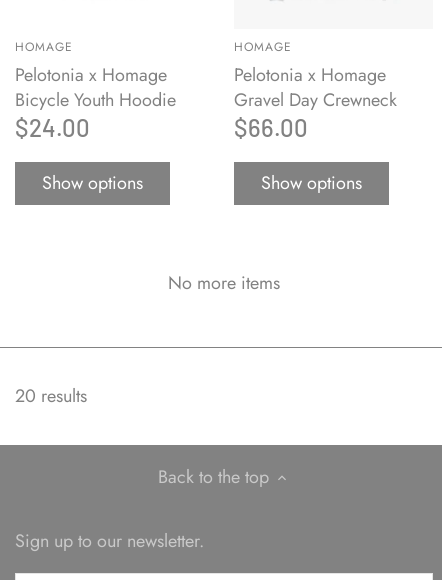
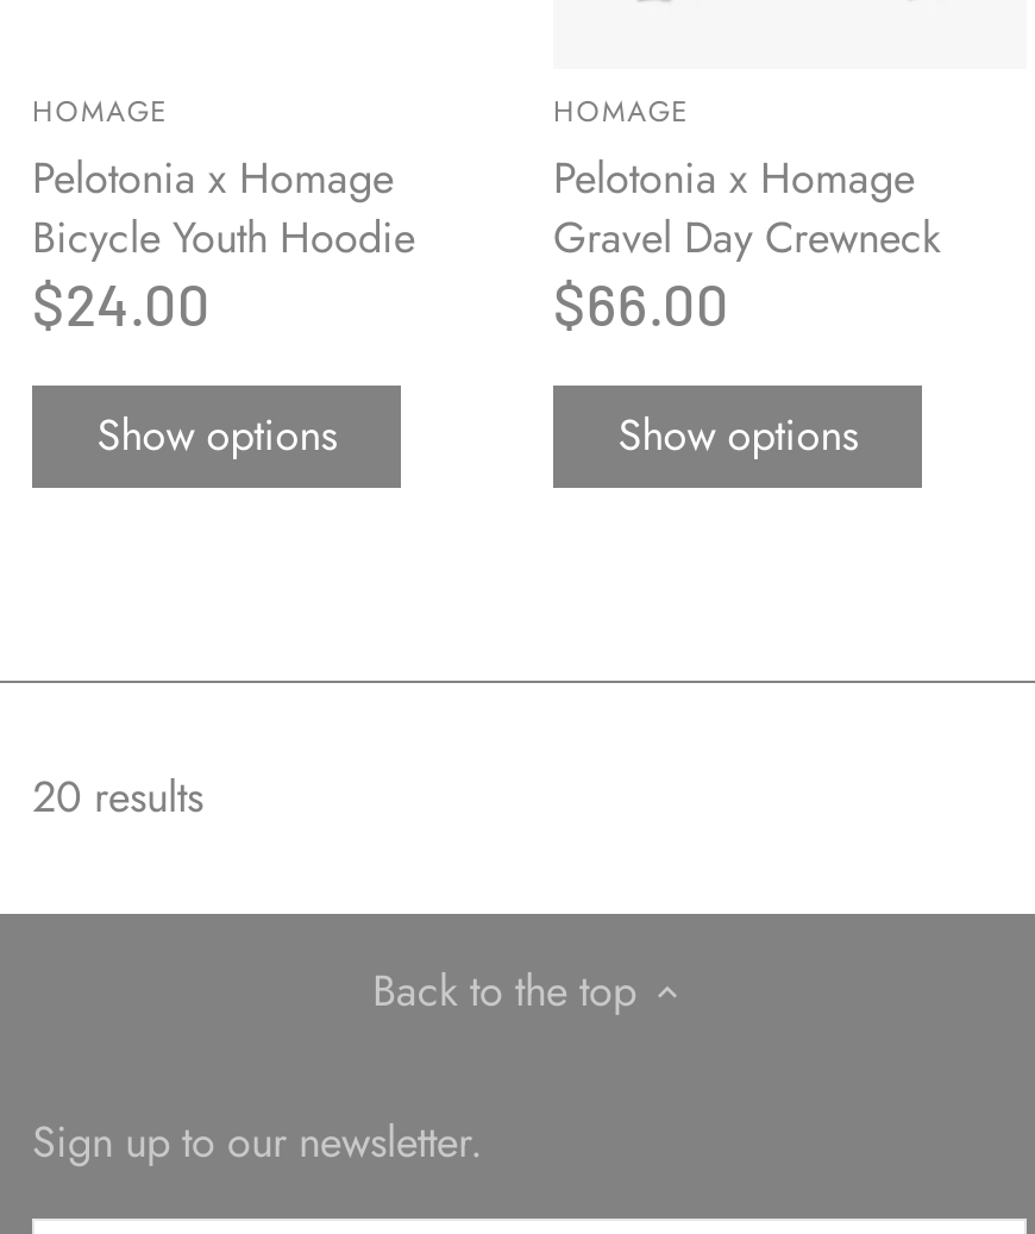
[168,270,280,296] No more items -> none

